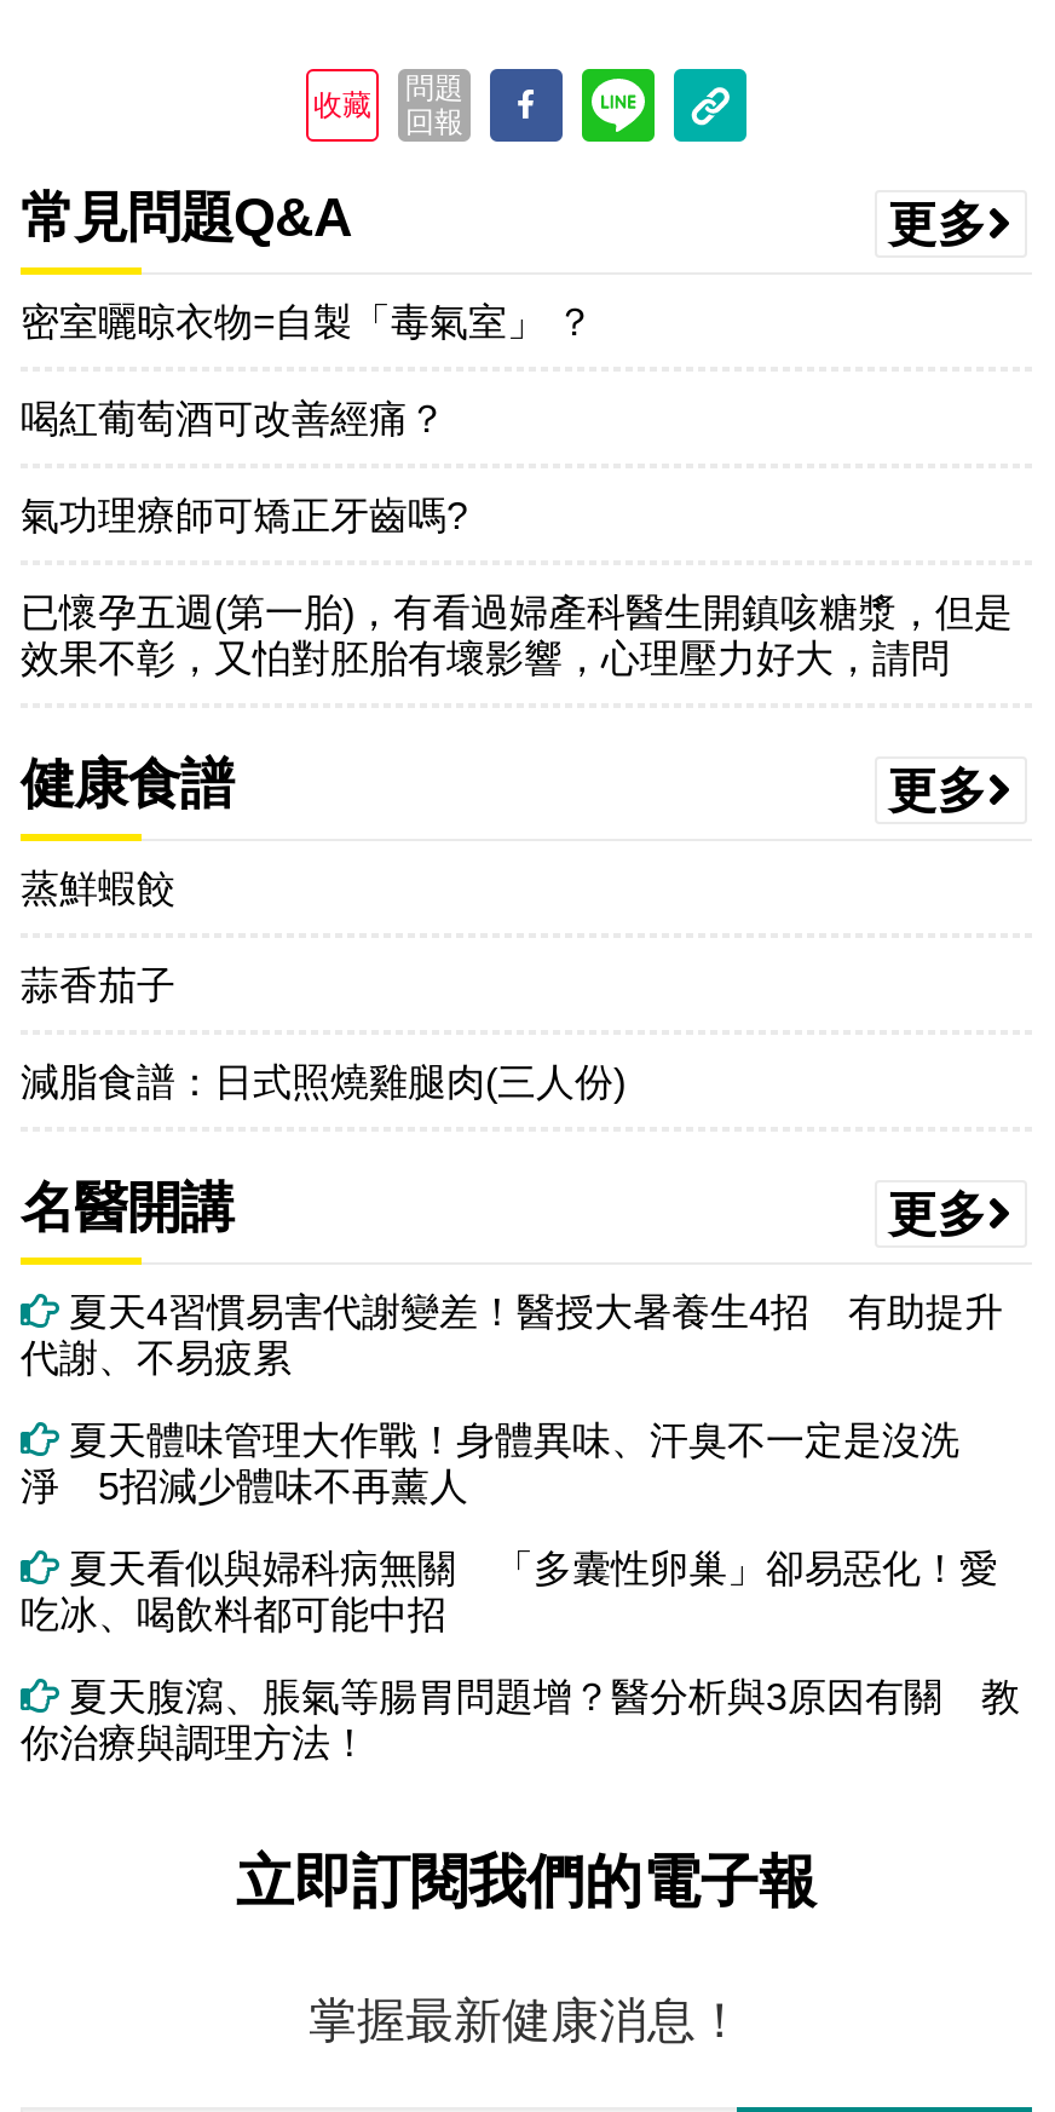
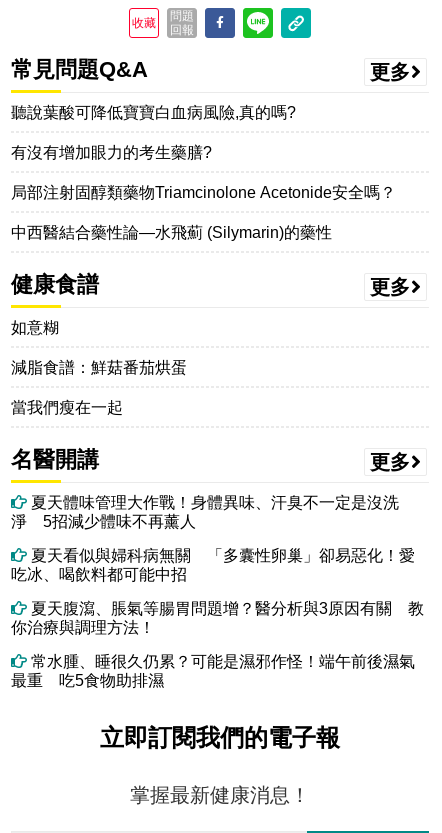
[21,301,594,343] 密室曬晾衣物=自製「毒氣室」 ？ -> [11,104,296,121] 聽說葉酸可降低寶寶白血病風險,真的嗎?
[21,398,446,439] 喝紅葡萄酒可改善經痛？ -> [11,144,212,161] 有沒有增加眼力的考生藥膳?
[21,495,468,536] 氣功理療師可矯正牙齒嗎? -> [11,184,396,201] 局部注射固醇類藥物Triamcinolone Acetonide安全嗎？
[21,592,1013,679] 已懷孕五週(第一胎)，有看過婦產科醫生開鎮咳糖漿，但是 | 效果不彰，又怕對胚胎有壞影響，心理壓力好大，請問 -> [11,224,332,241] 中西醫結合藥性論—水飛薊 (Silymarin)的藥性
[21,868,175,909] 蒸鮮蝦餃 -> [11,319,59,336] 如意糊
[21,965,175,1006] 蒜香茄子 -> [11,359,187,376] 減脂食譜：鮮菇番茄烘蛋
[21,1061,625,1103] 減脂食譜：日式照燒雞腿肉(三人份) -> [11,399,123,416] 當我們瘦在一起
[21,1291,1003,1379] 夏天4習慣易害代謝變差！醫授大暑養生4招 有助提升 | 代謝、不易疲累 -> none
moved [21,1420,1020,1763] -> [11,494,424,636]: 夏天體味管理大作戰！身體異味、汗臭不一定是沒洗 | 淨 5招減少體味不再薰人 | 夏天看似與婦科病無關 「多囊性卵巢」卻易惡化！愛 | 吃冰、喝飲料都可能中招 | 夏天腹瀉、脹氣等腸胃問題增？醫分析與3原因有關 教 | 你治療與調理方法！
none -> [11,653,415,689] 常水腫、睡很久仍累？可能是濕邪作怪！端午前後濕氣 | 最重 吃5食物助排濕

